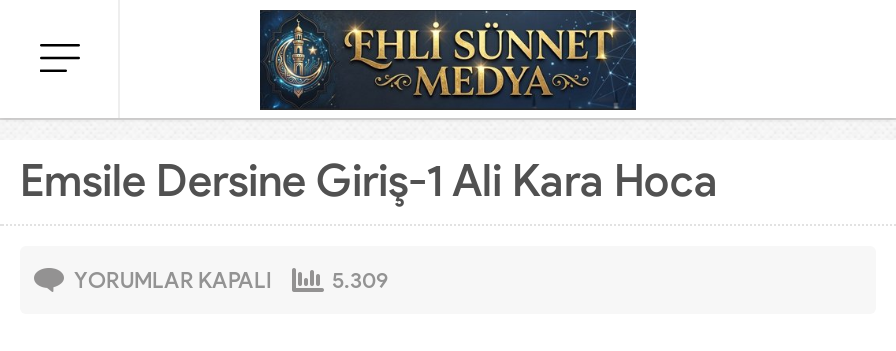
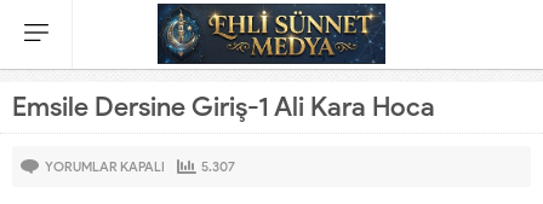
[332,266,388,294] 5.309 -> [201,158,235,175] 5.307

